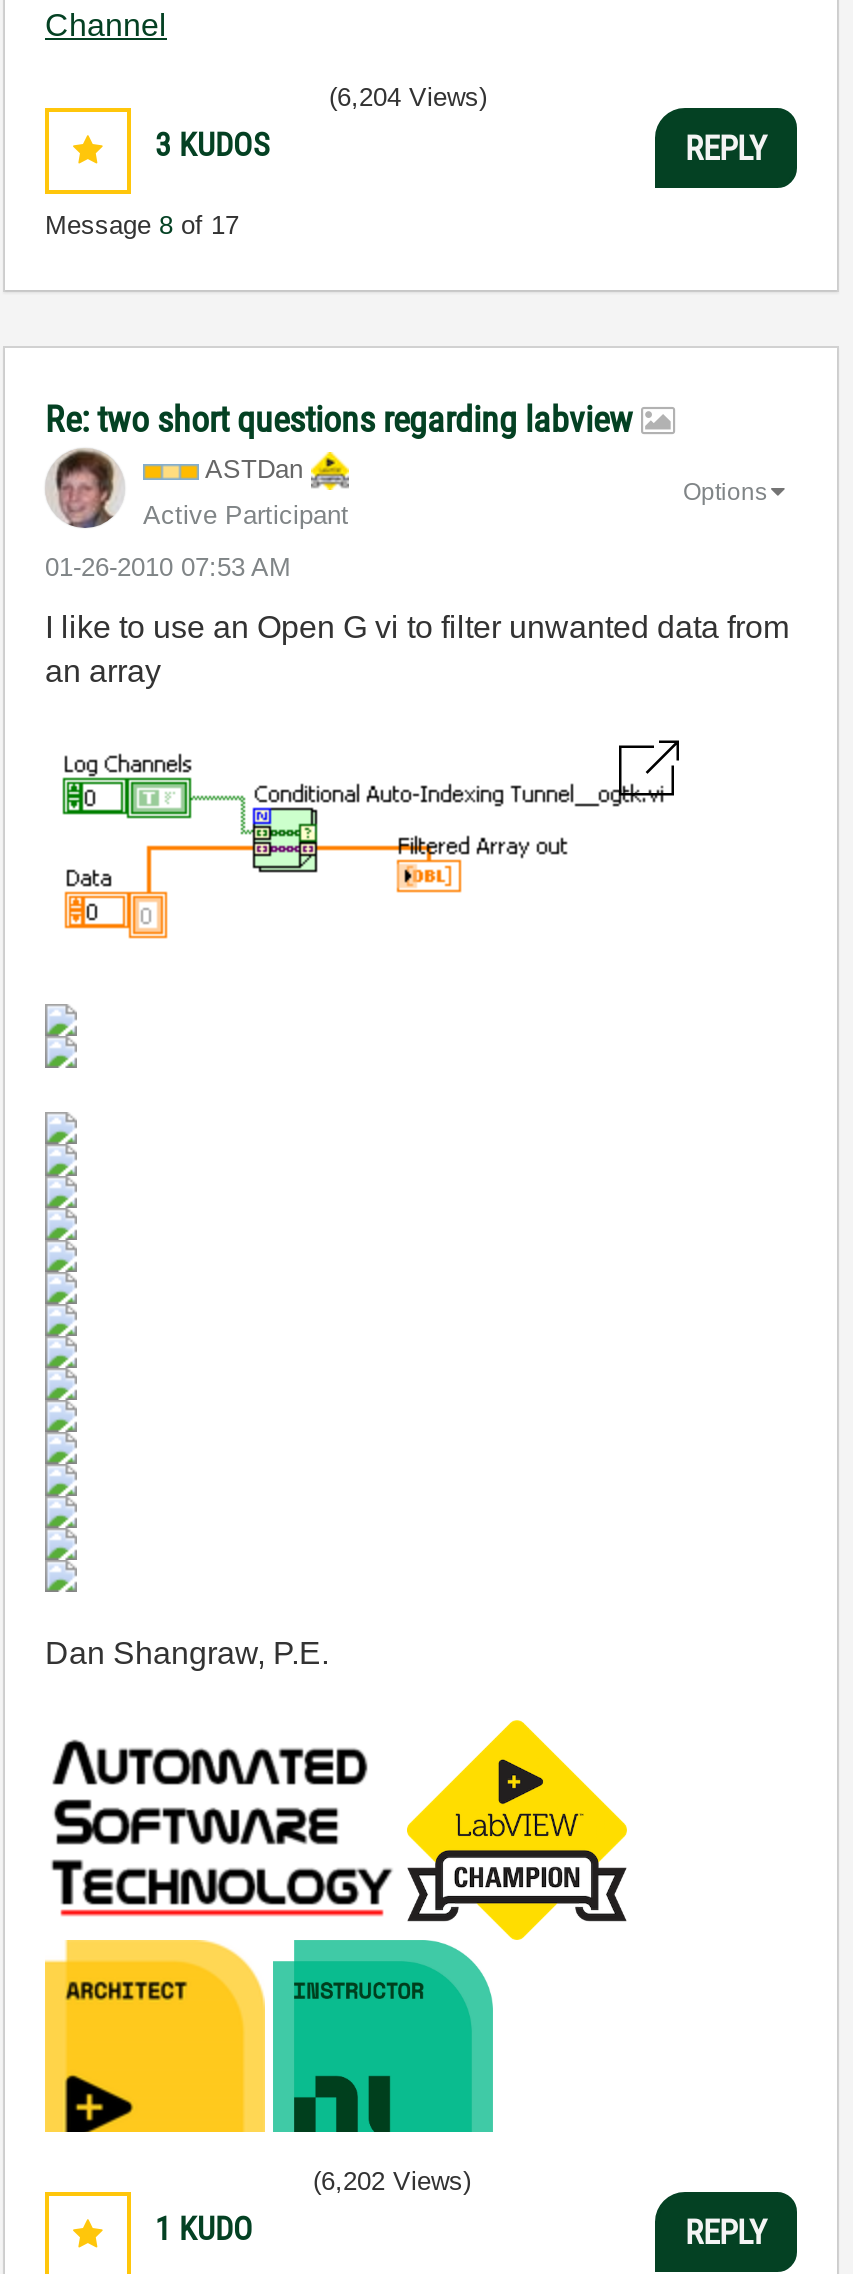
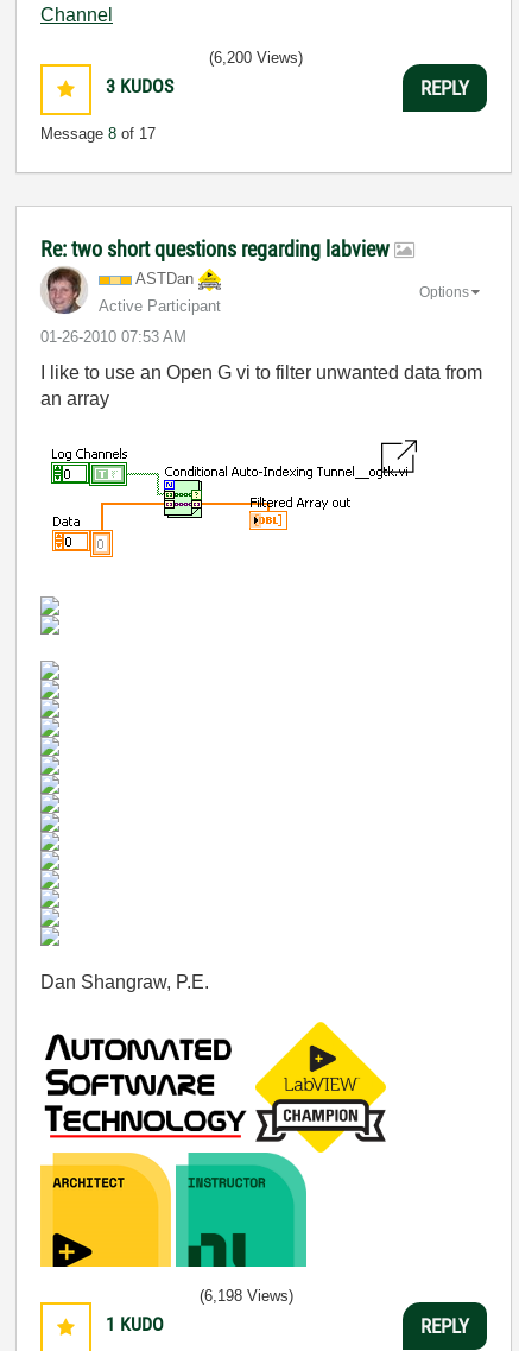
[329,82,487,112] (6,204 Views) -> [209,49,303,67] (6,200 Views)
[313,2166,471,2196] (6,202 Views) -> [200,1287,293,1305] (6,198 Views)

